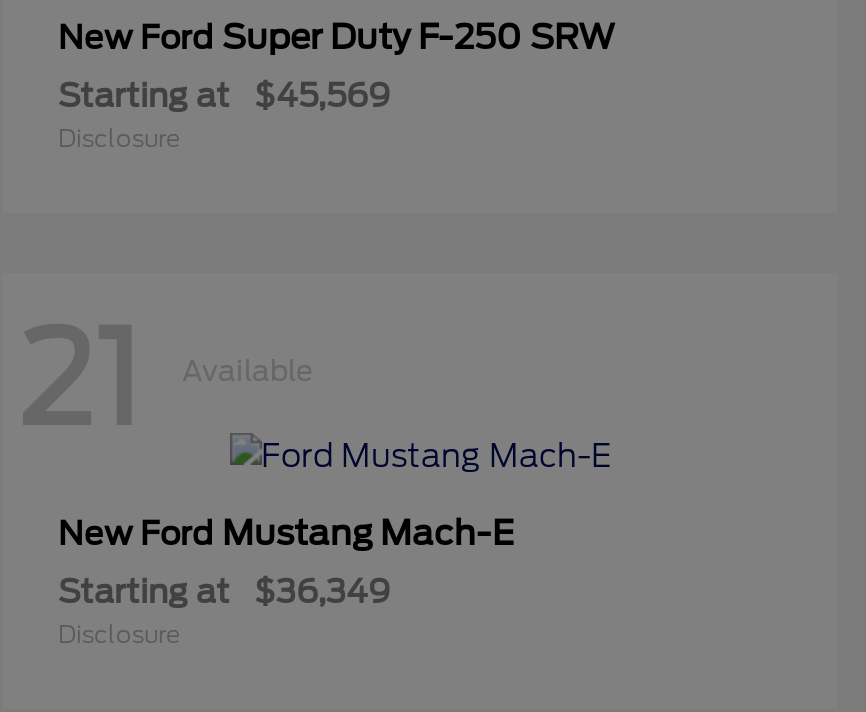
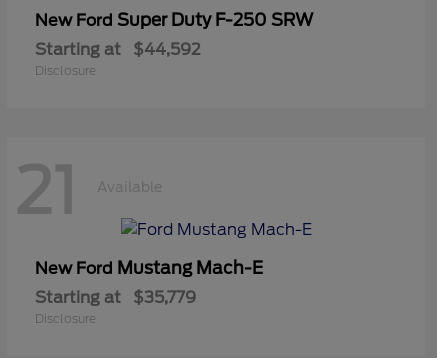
[58,78,390,116] Starting at $45,569 -> [35,40,201,59] Starting at $44,592
[58,573,390,611] Starting at $36,349 -> [35,288,196,307] Starting at $35,779

